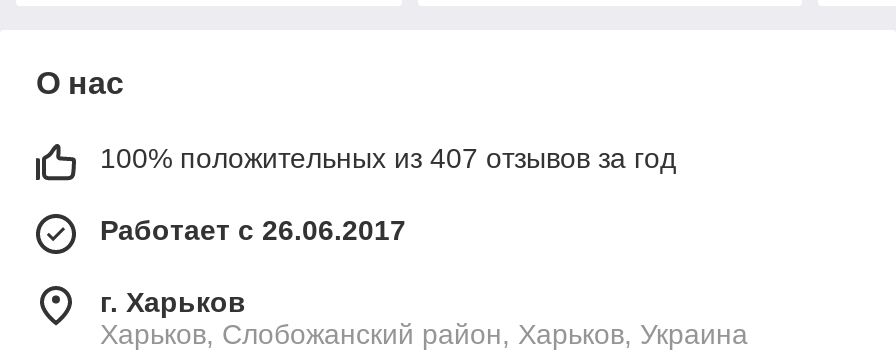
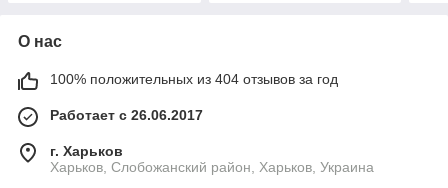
[100,141,676,173] 100% положительных из 407 отзывов за год -> [50,70,338,86] 100% положительных из 404 отзывов за год

